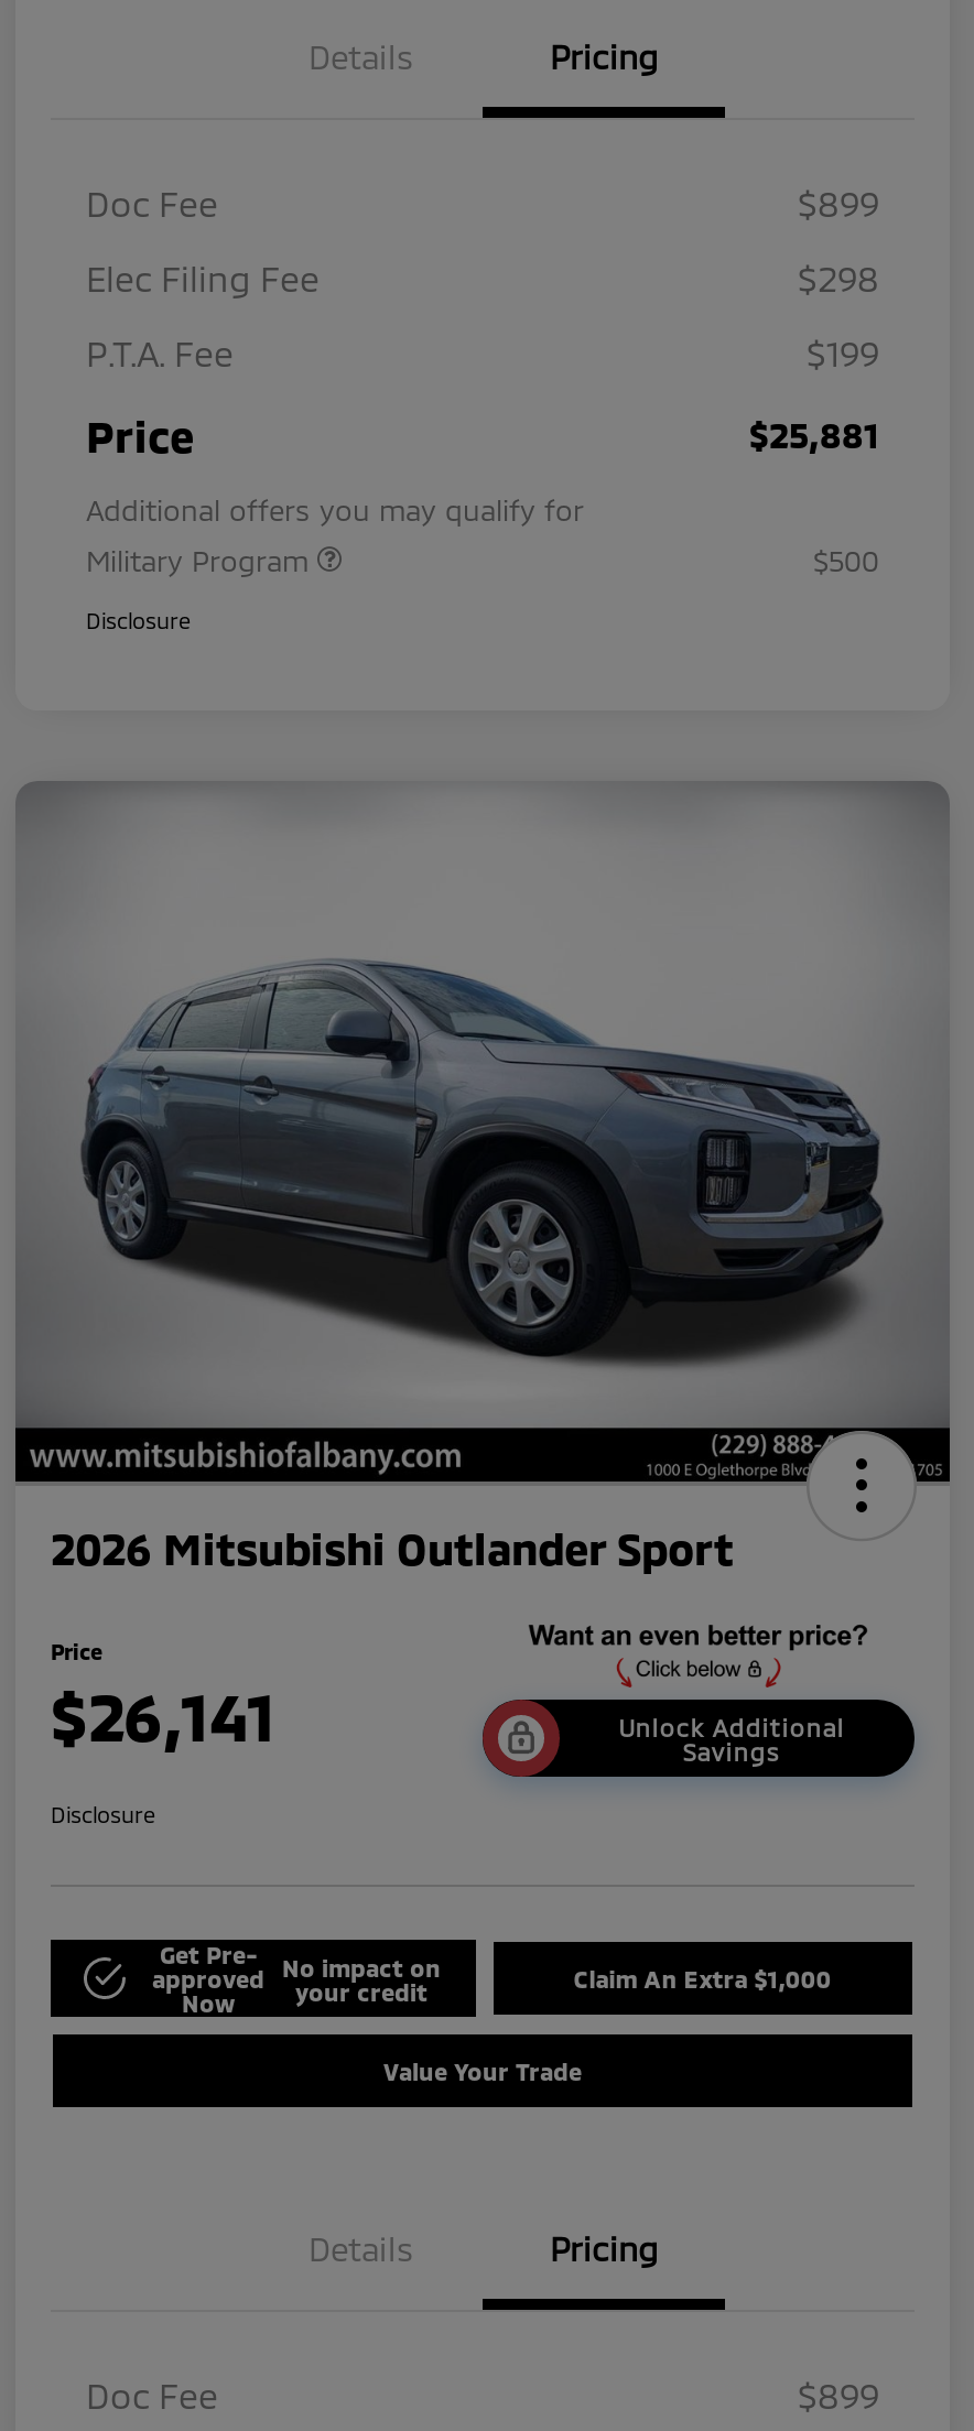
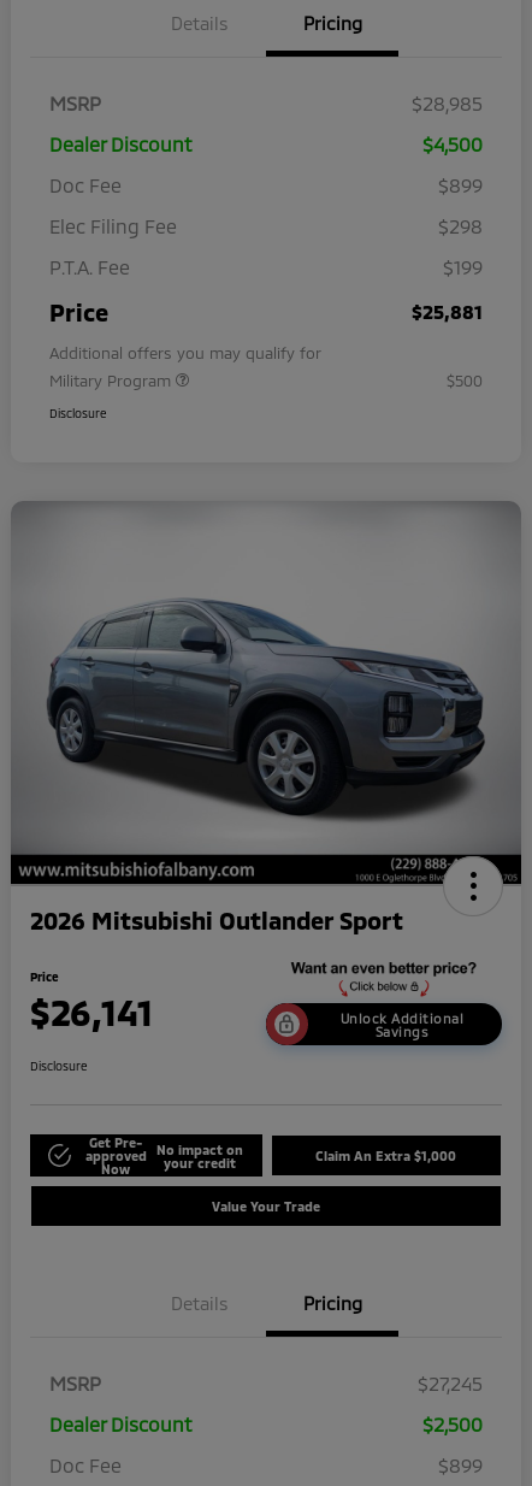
none -> [49,92,483,155] MSRP | $28,985 | Dealer Discount | $4,500
none -> [49,1372,483,1435] MSRP | $27,245 | Dealer Discount | $2,500

